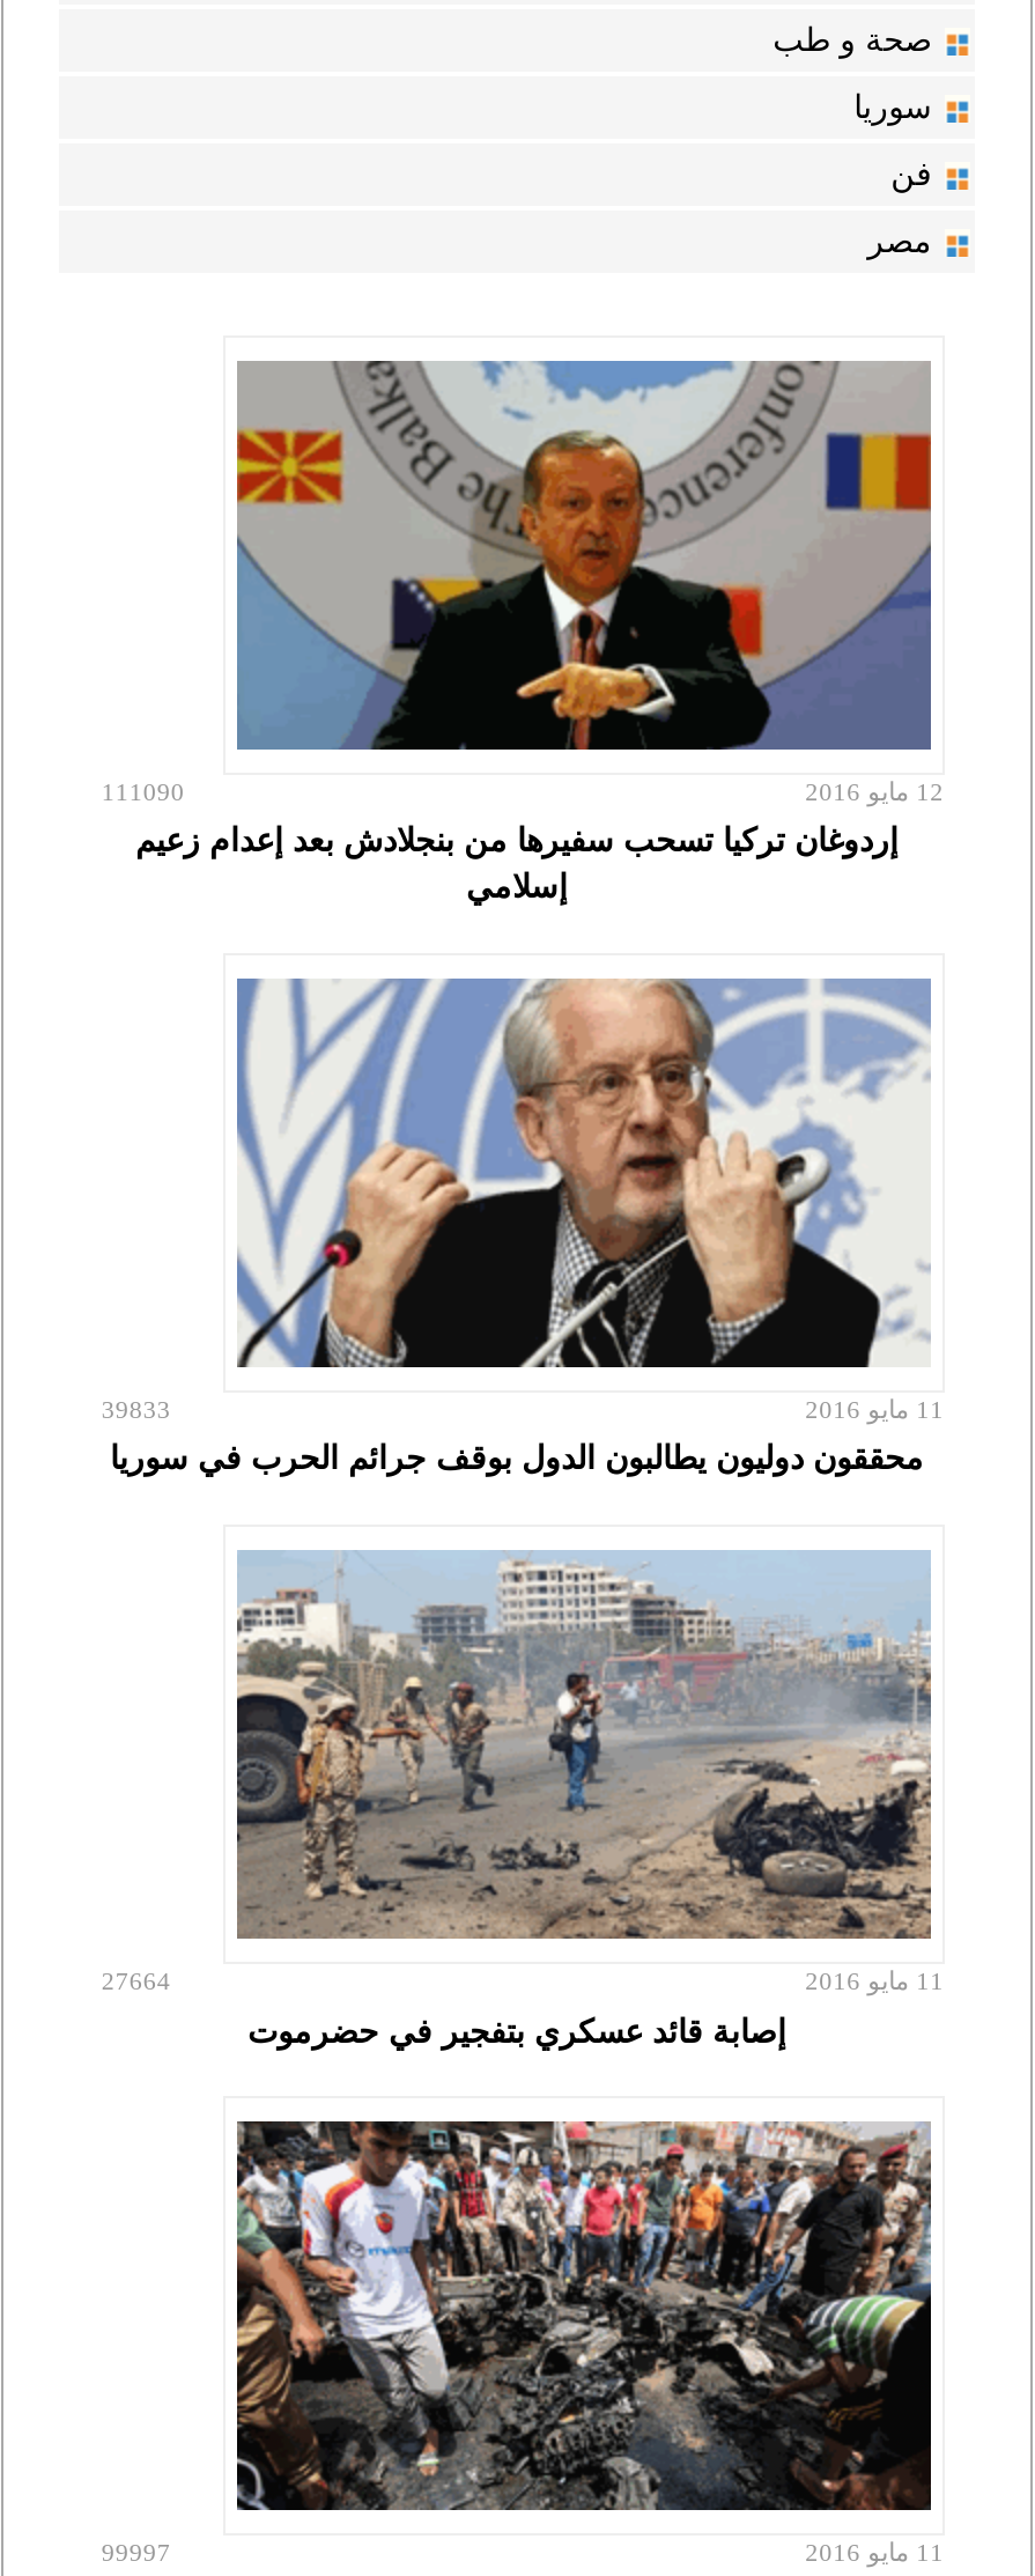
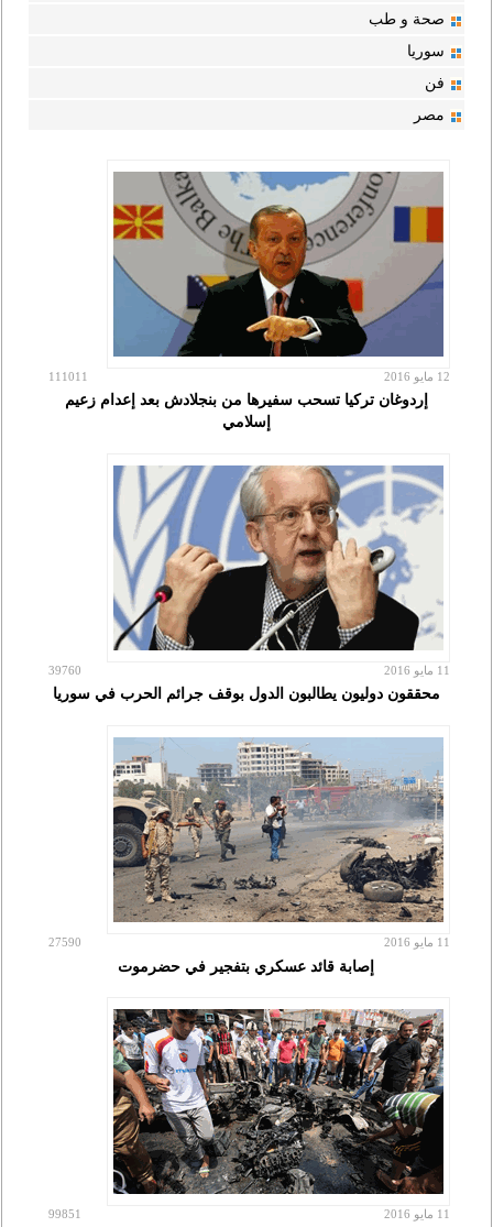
[102,776,185,804] 111090 -> [49,369,88,383] 111011
[102,1395,171,1423] 39833 -> [49,663,82,677] 39760
[102,1967,171,1994] 27664 -> [49,935,82,949] 27590
[102,2539,171,2566] 99997 -> [49,1208,82,1221] 99851

